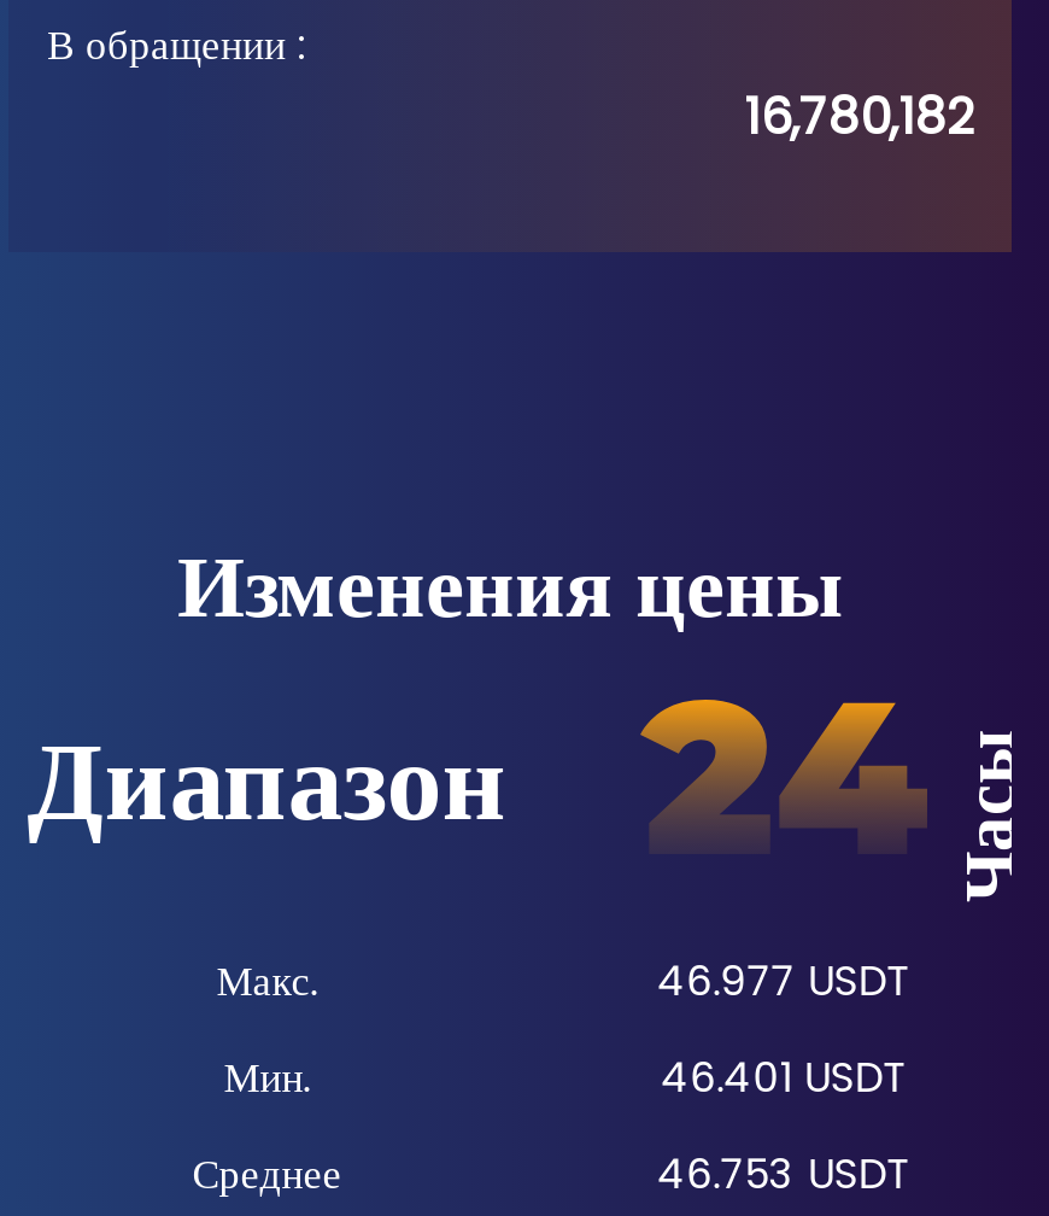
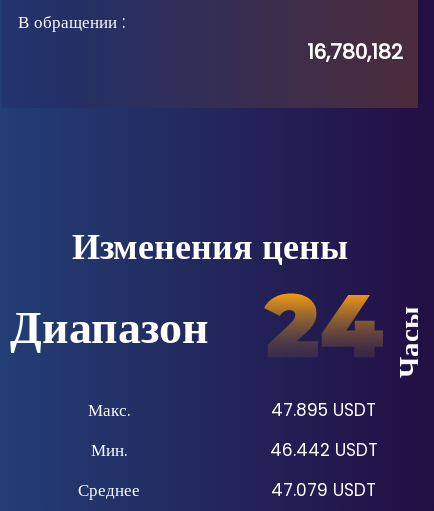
[658,952,911,1010] 46.977 USDT -> [271,398,376,422] 47.895 USDT
[661,1048,907,1106] 46.401 USDT -> [270,438,378,462] 46.442 USDT
[658,1145,911,1203] 46.753 USDT -> [271,478,376,502] 47.079 USDT

